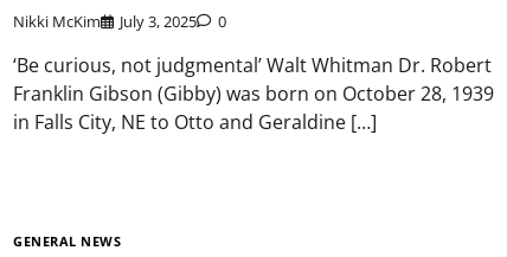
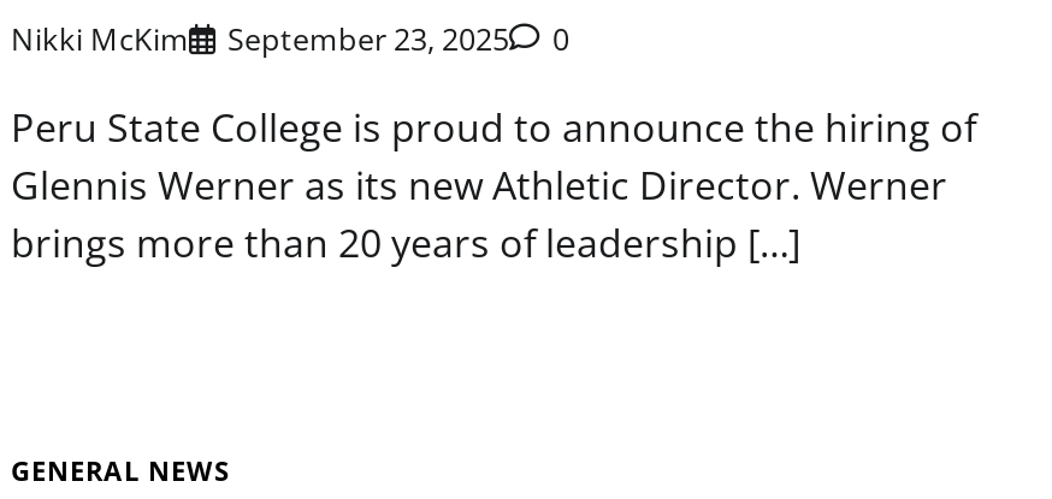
[13,11,226,32] Nikki McKim July 3, 2025 0 -> [11,16,569,59] Nikki McKim September 23, 2025 0
[13,52,494,135] ‘Be curious, not judgmental’ Walt Whitman Dr. Robert | Franklin Gibson (Gibby) was born on October 28, 1939 | in Falls City, NE to Otto and Geraldine […] -> [11,100,976,268] Peru State College is proud to announce the hiring of | Glennis Werner as its new Athletic Director. Werner | brings more than 20 years of leadership […]

